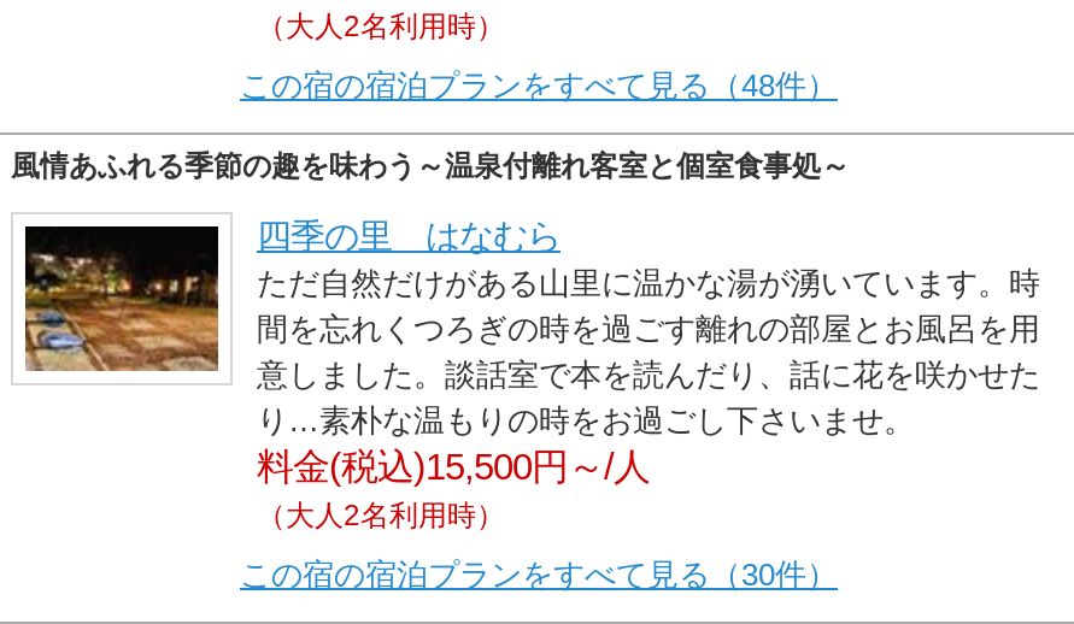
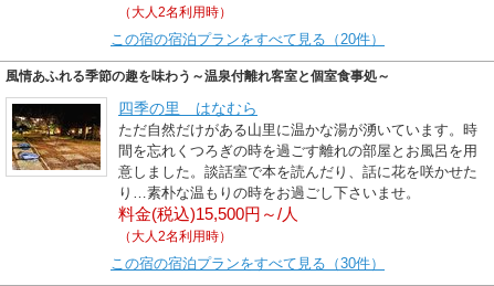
[240,67,838,103] この宿の宿泊プランをすべて見る（48件） -> [111,31,385,47] この宿の宿泊プランをすべて見る（20件）

